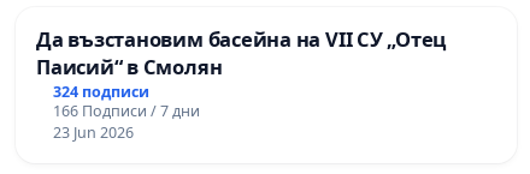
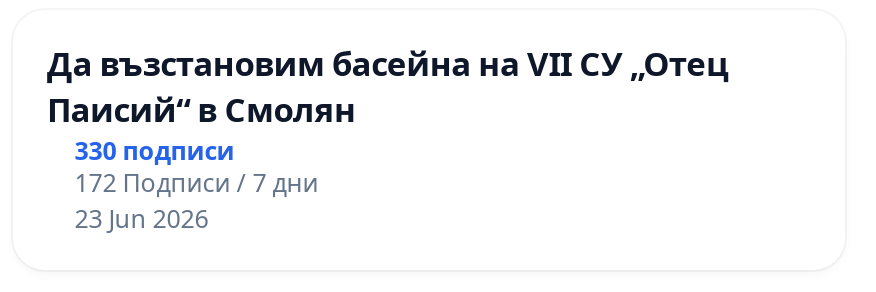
[53,82,149,102] 324 подписи -> [75,134,235,168] 330 подписи
[53,101,200,121] 166 Подписи / 7 дни -> [75,166,319,200] 172 Подписи / 7 дни

